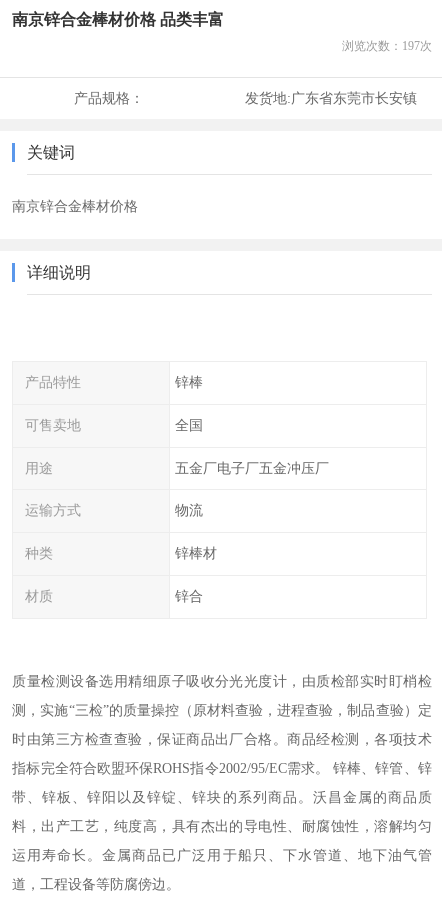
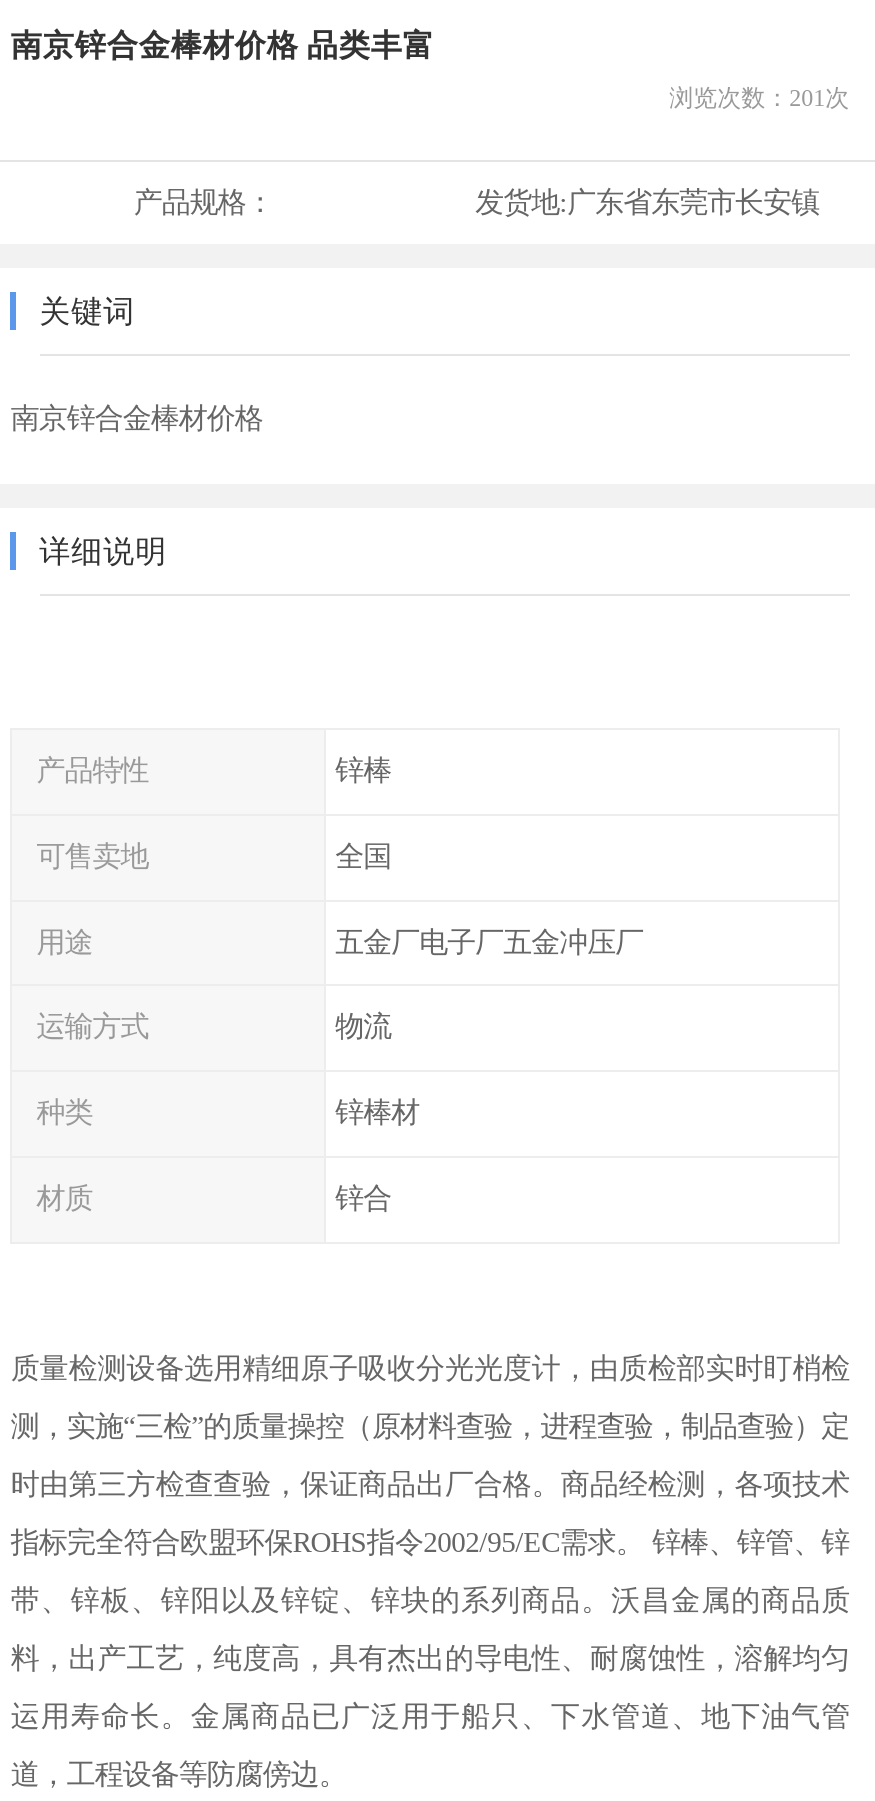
[342,39,432,53] 浏览次数：197次 -> [669,84,849,112] 浏览次数：201次

